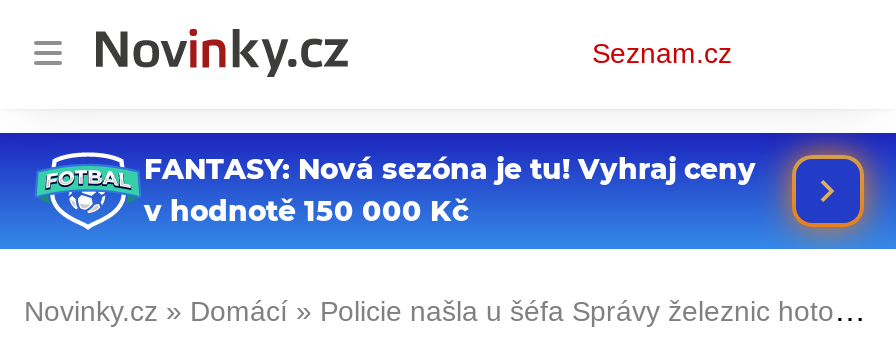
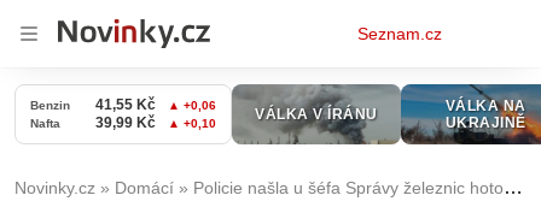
[6,131,890,251] [image] -> [4,82,537,150] [image]

